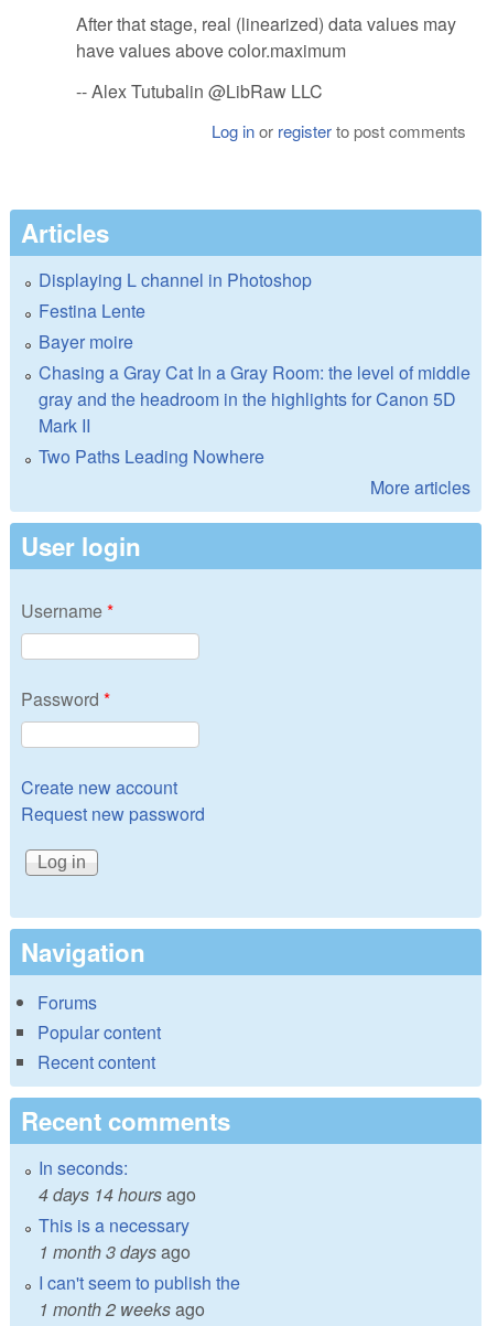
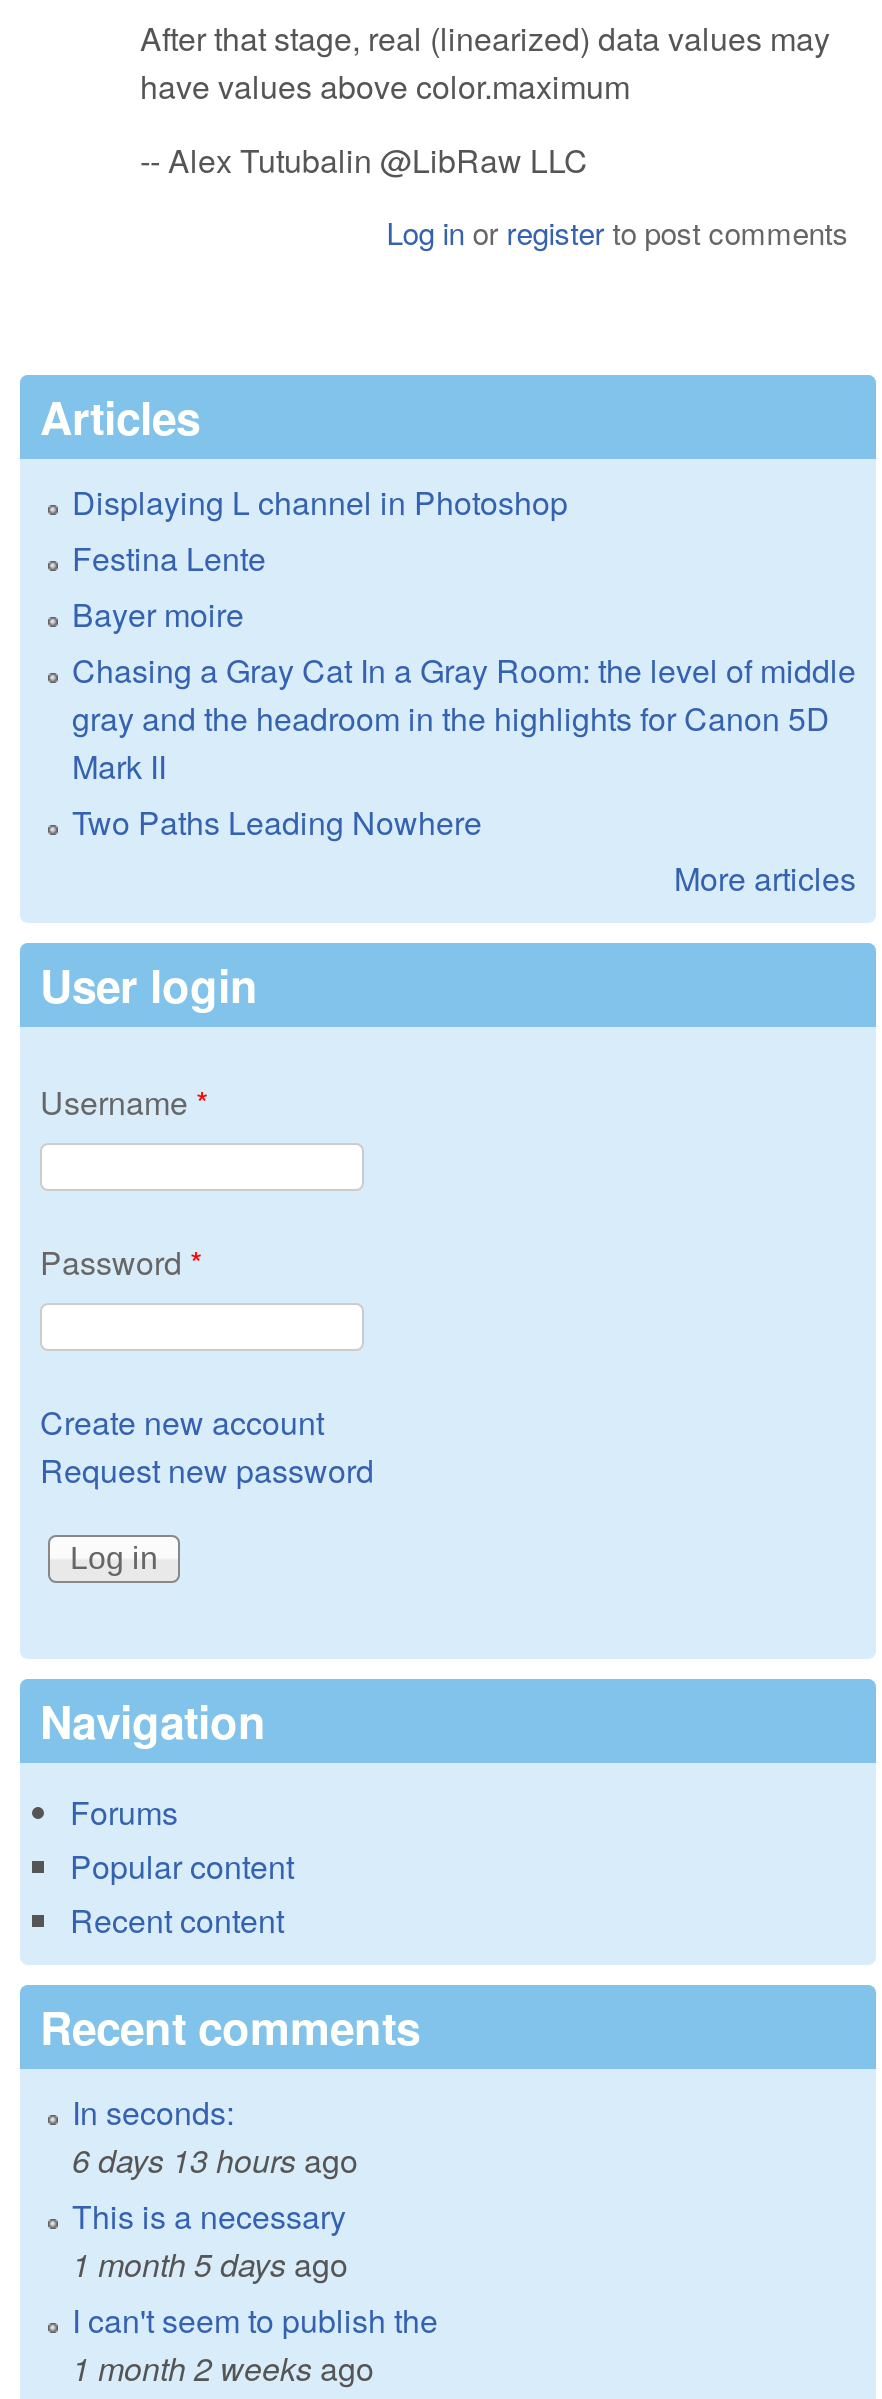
[39,1182,196,1207] 4 days 14 hours ago -> [72,2138,358,2184] 6 days 13 hours ago
[39,1239,191,1265] 1 month 3 days ago -> [72,2242,348,2288] 1 month 5 days ago

